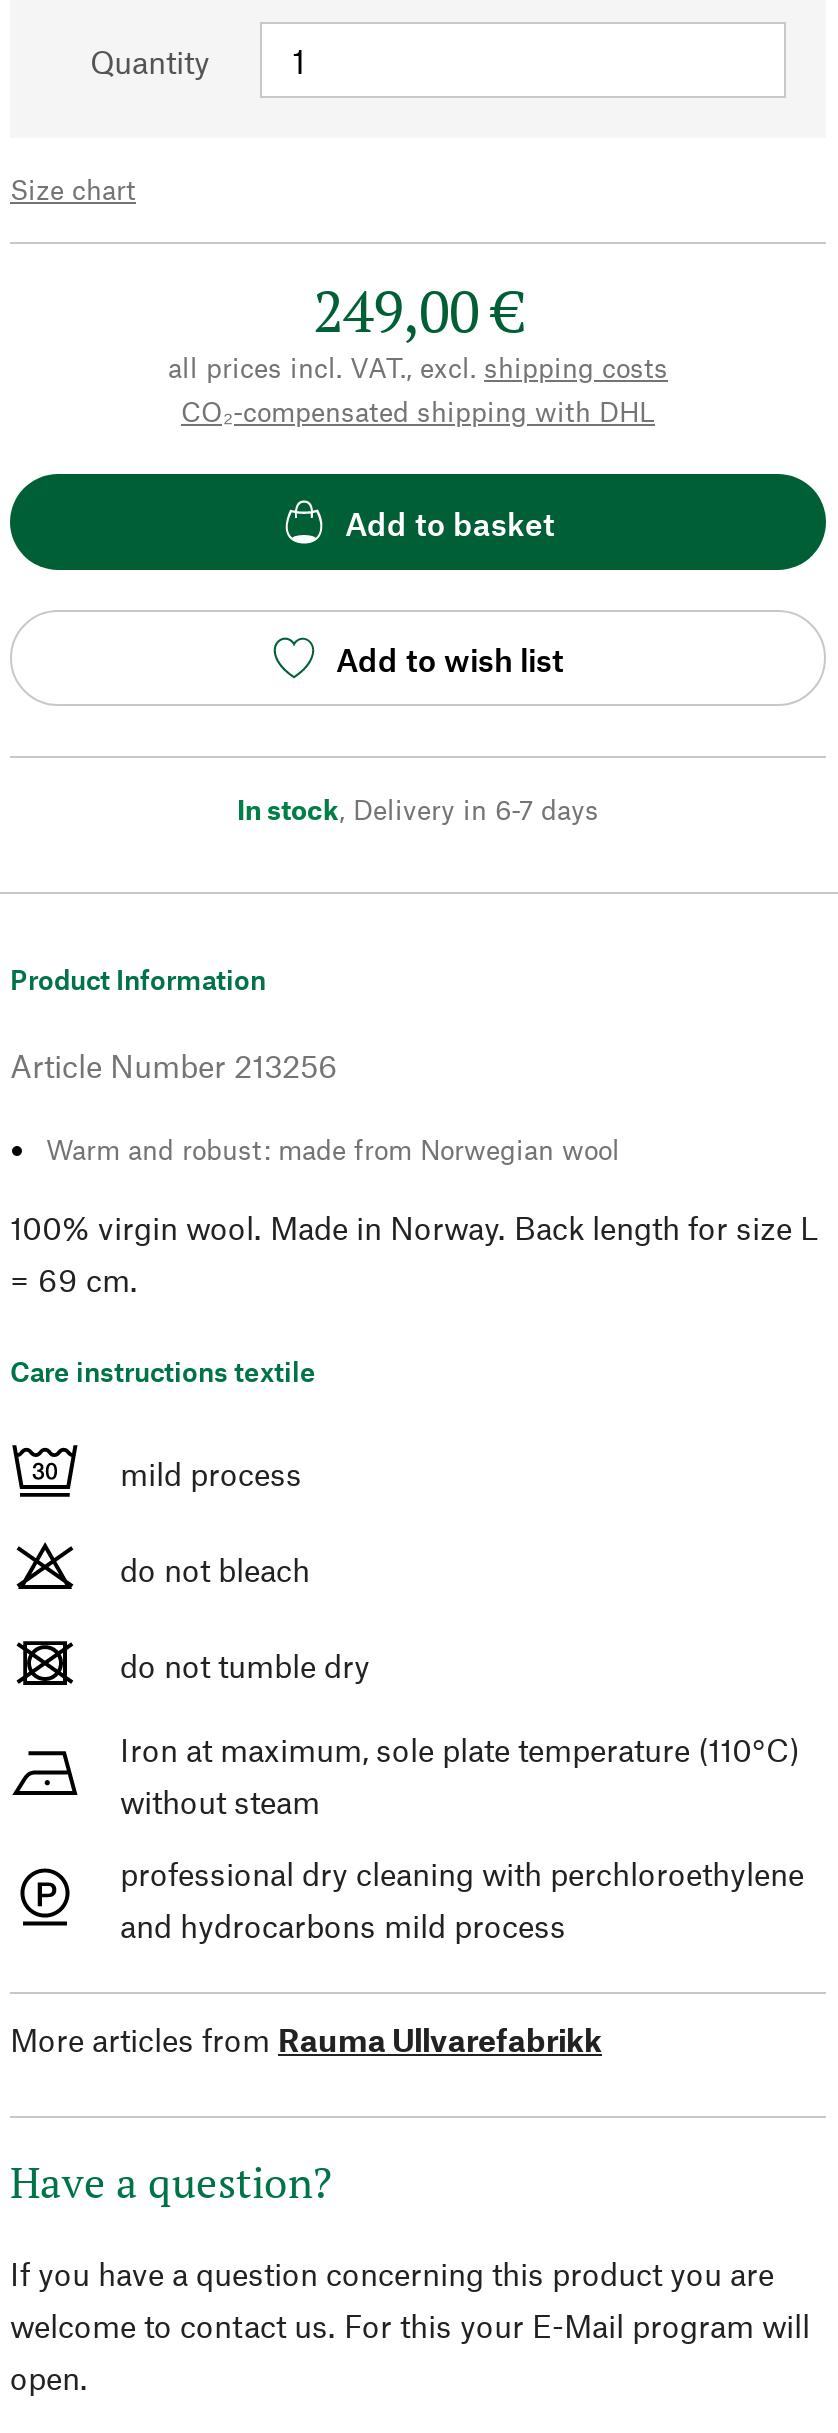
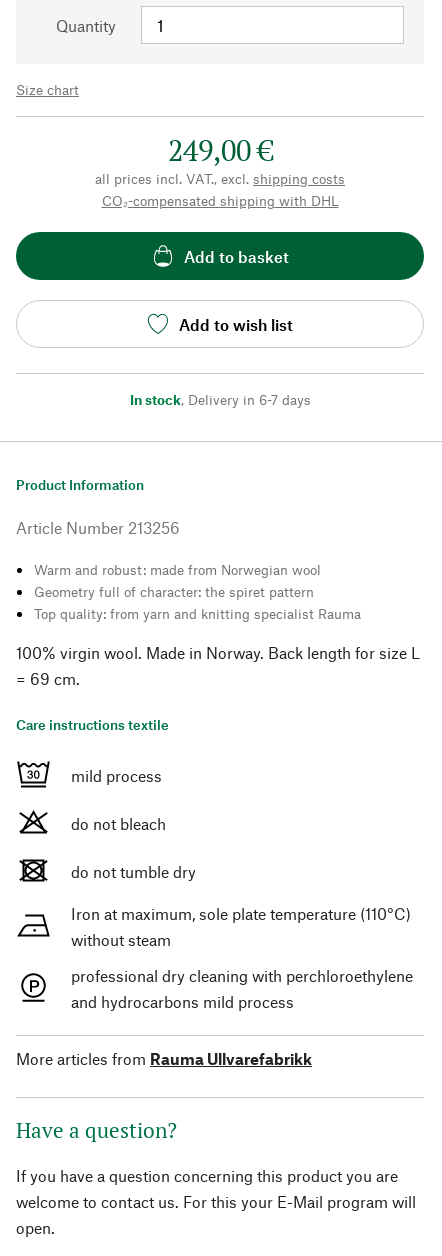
none -> [34,583,361,622] Geometry full of character: the spiret pattern | Top quality: from yarn and knitting specialist Rauma

